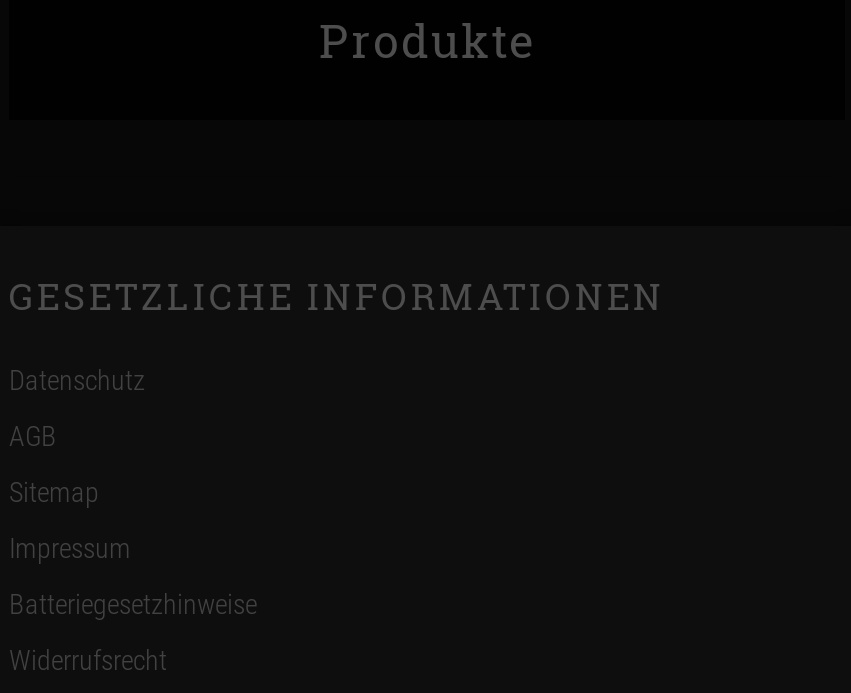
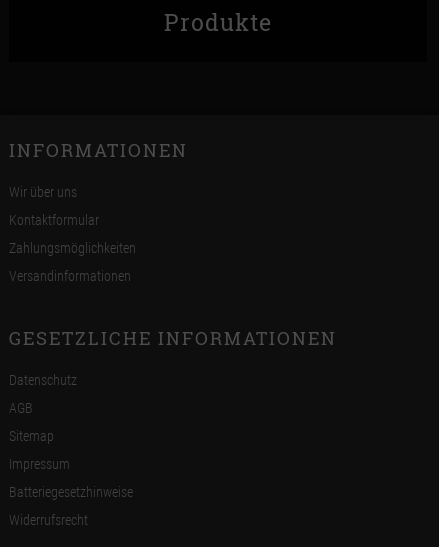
none -> [9,137,188,283] INFORMATIONEN | Wir über uns | Kontaktformular | Zahlungsmöglichkeiten | Versandinformationen

